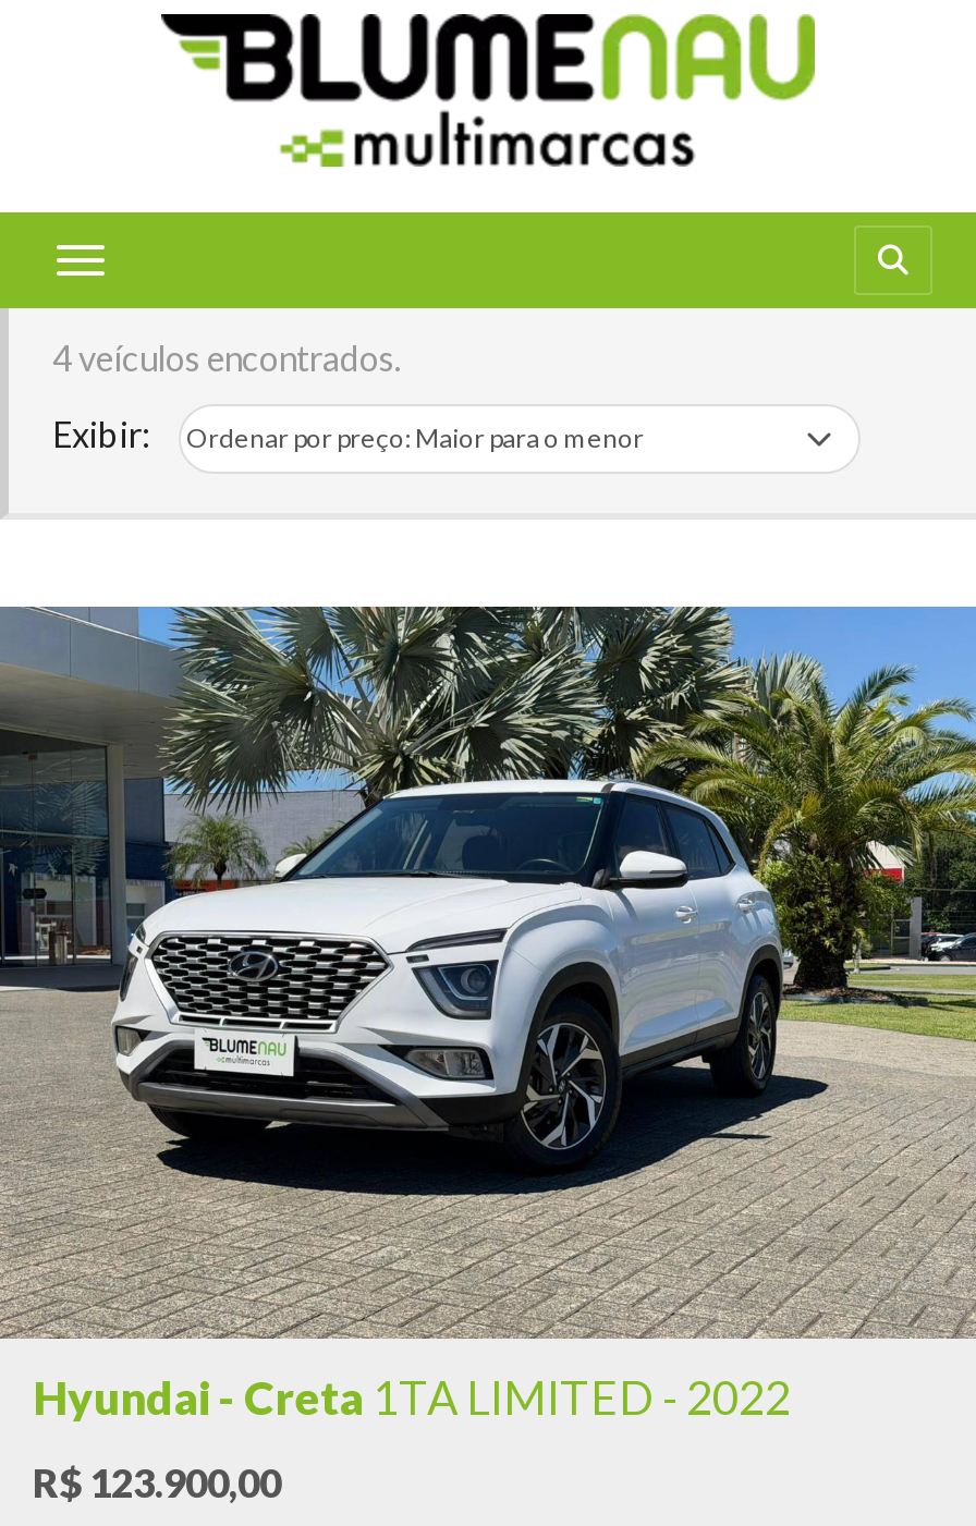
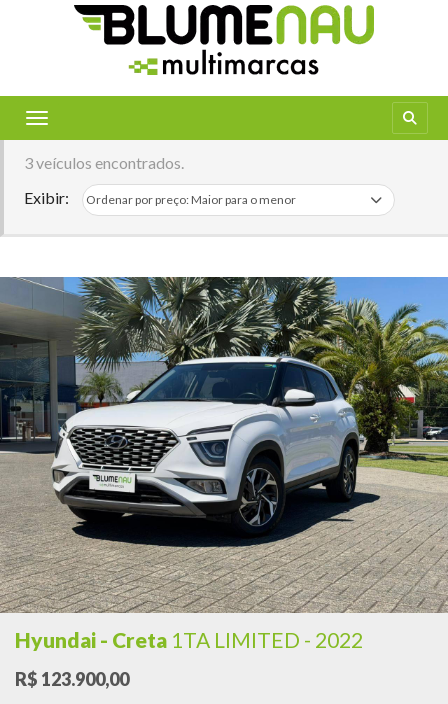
[52,337,401,378] 4 veículos encontrados. -> [24,153,184,172] 3 veículos encontrados.

